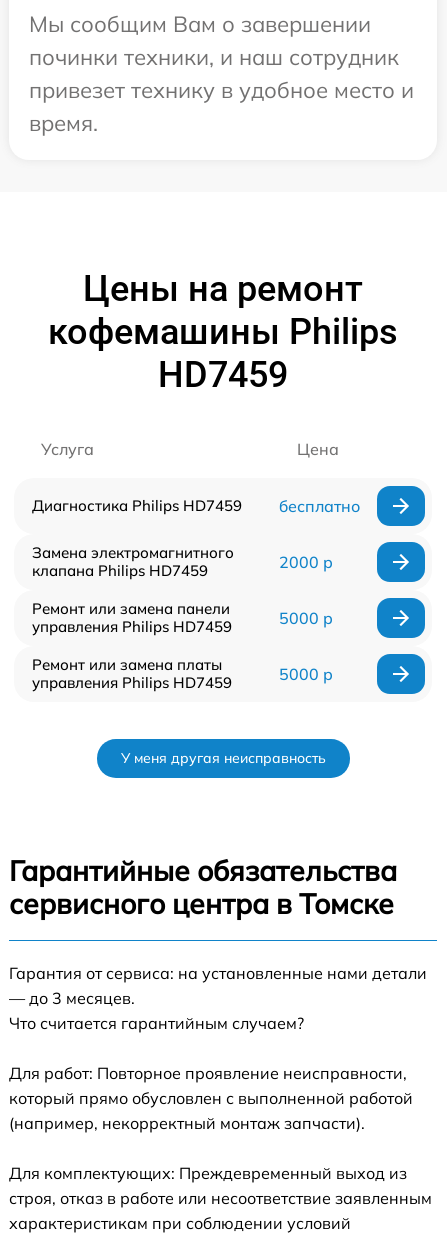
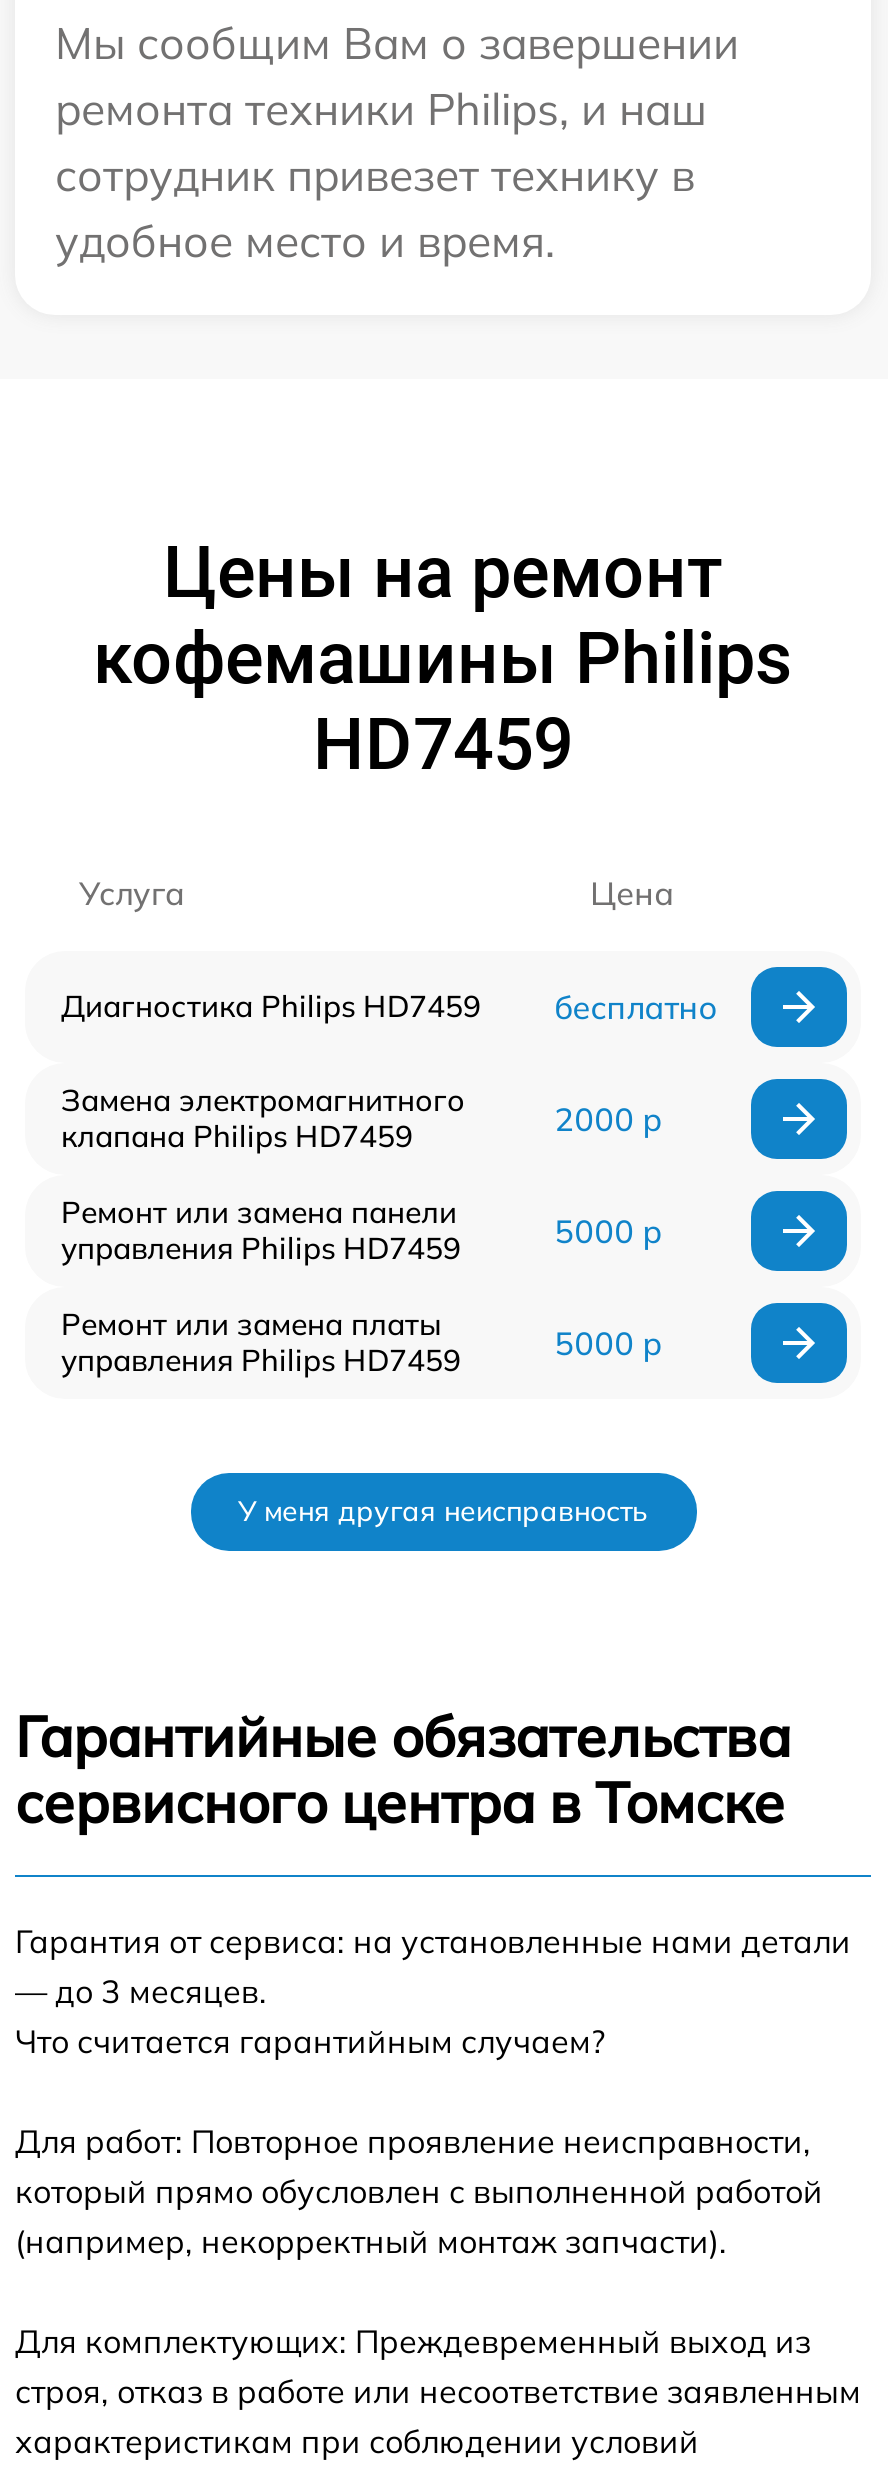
[29,43,414,137] починки техники, и наш сотрудник | привезет технику в удобное место и | время. -> [55,81,707,269] ремонта техники Philips, и наш | сотрудник привезет технику в | удобное место и время.

